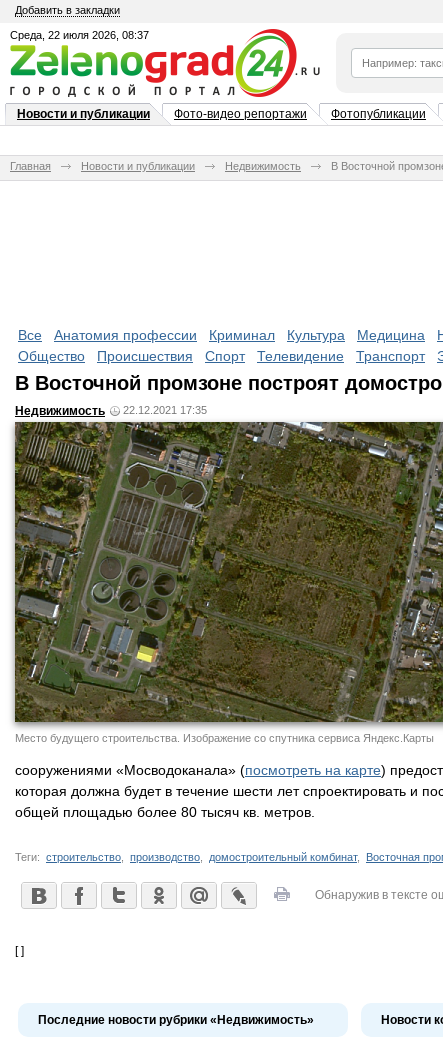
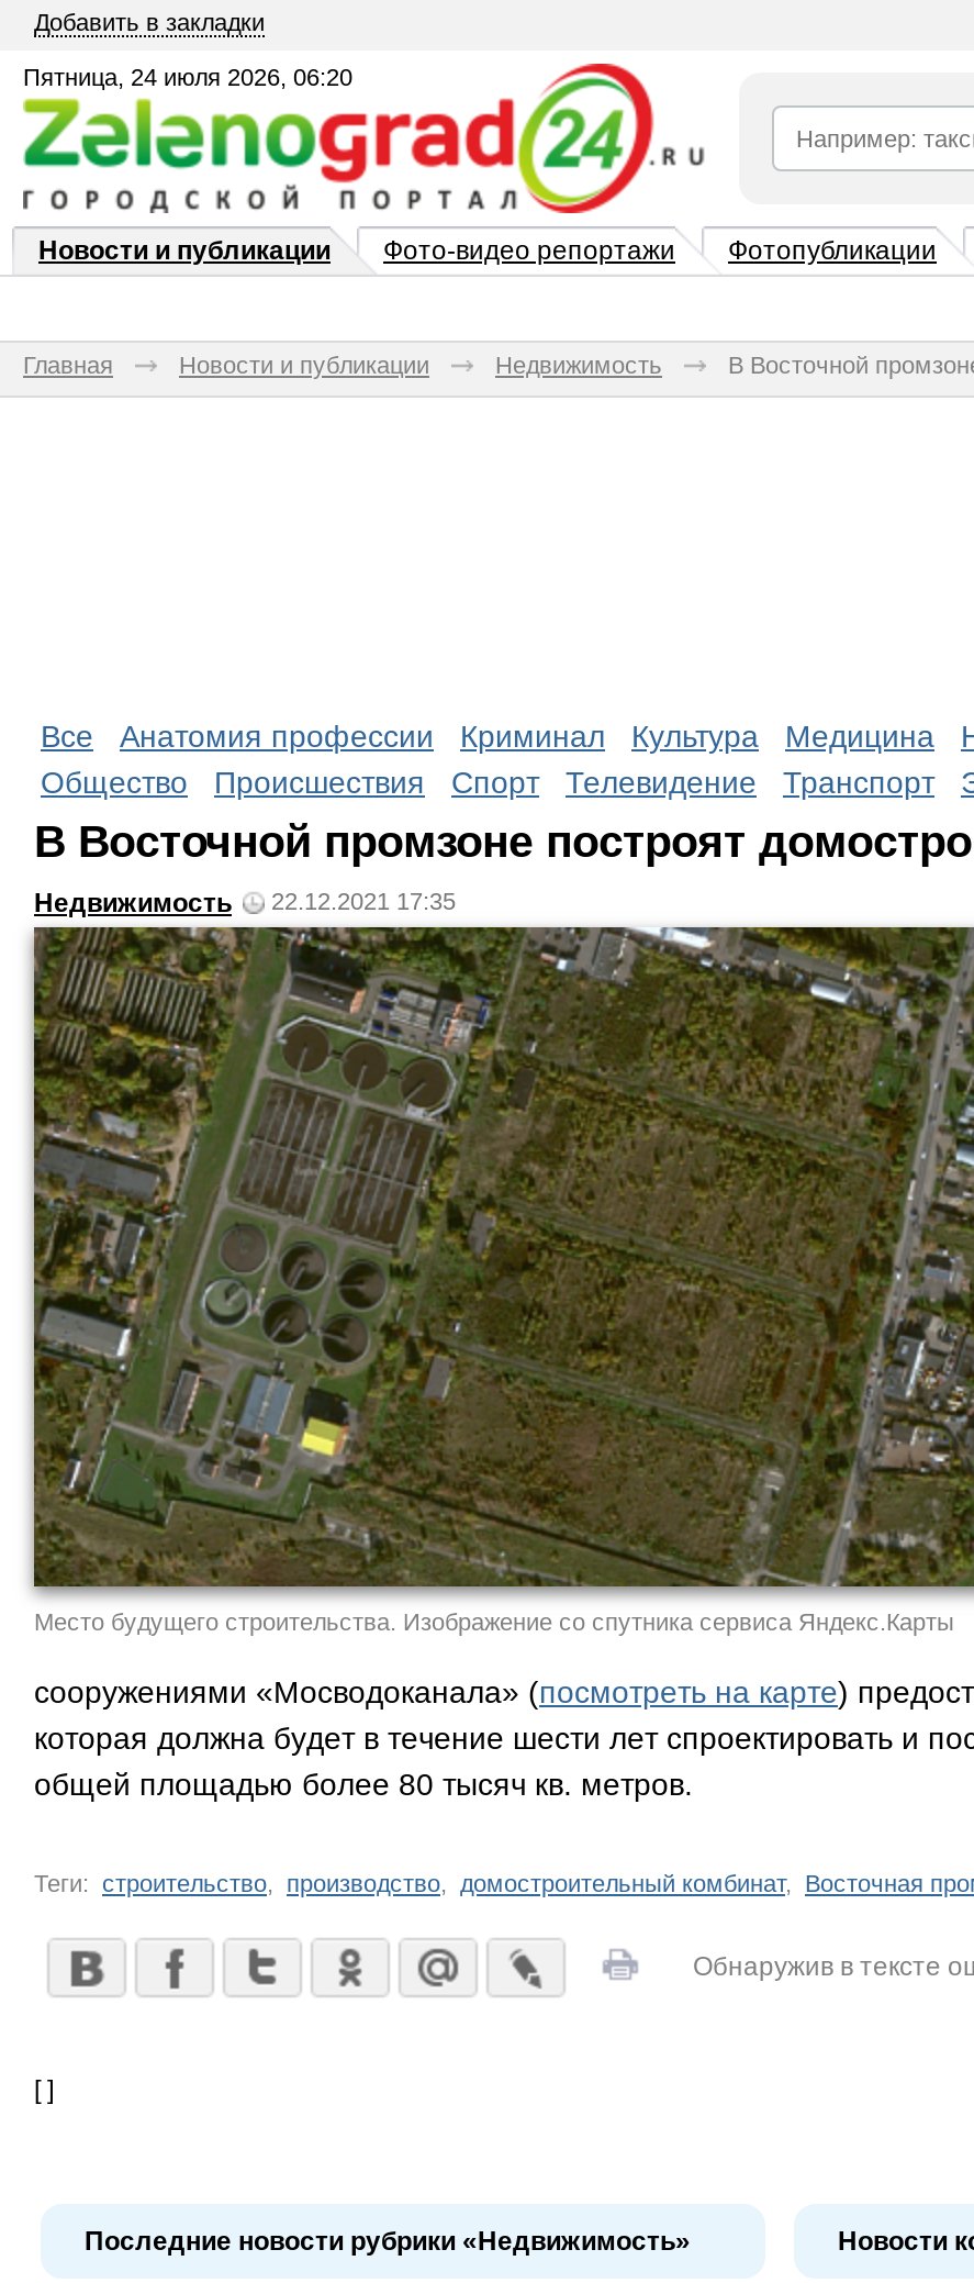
[10,29,149,41] Среда, 22 июля 2026, 08:37 -> [23,64,352,90] Пятница, 24 июля 2026, 06:20

